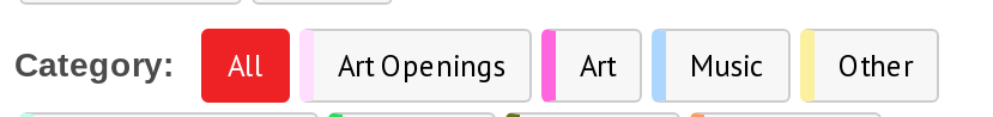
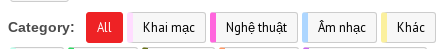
[338,45,913,84] Art Openings | Art | Music | Other -> [143,19,425,35] Khai mạc | Nghệ thuật | Âm nhạc | Khác

